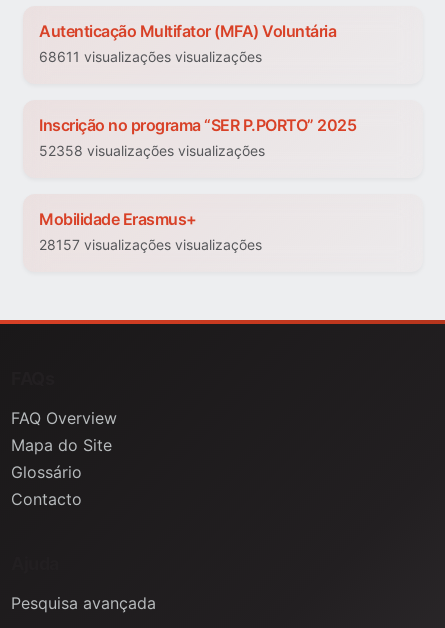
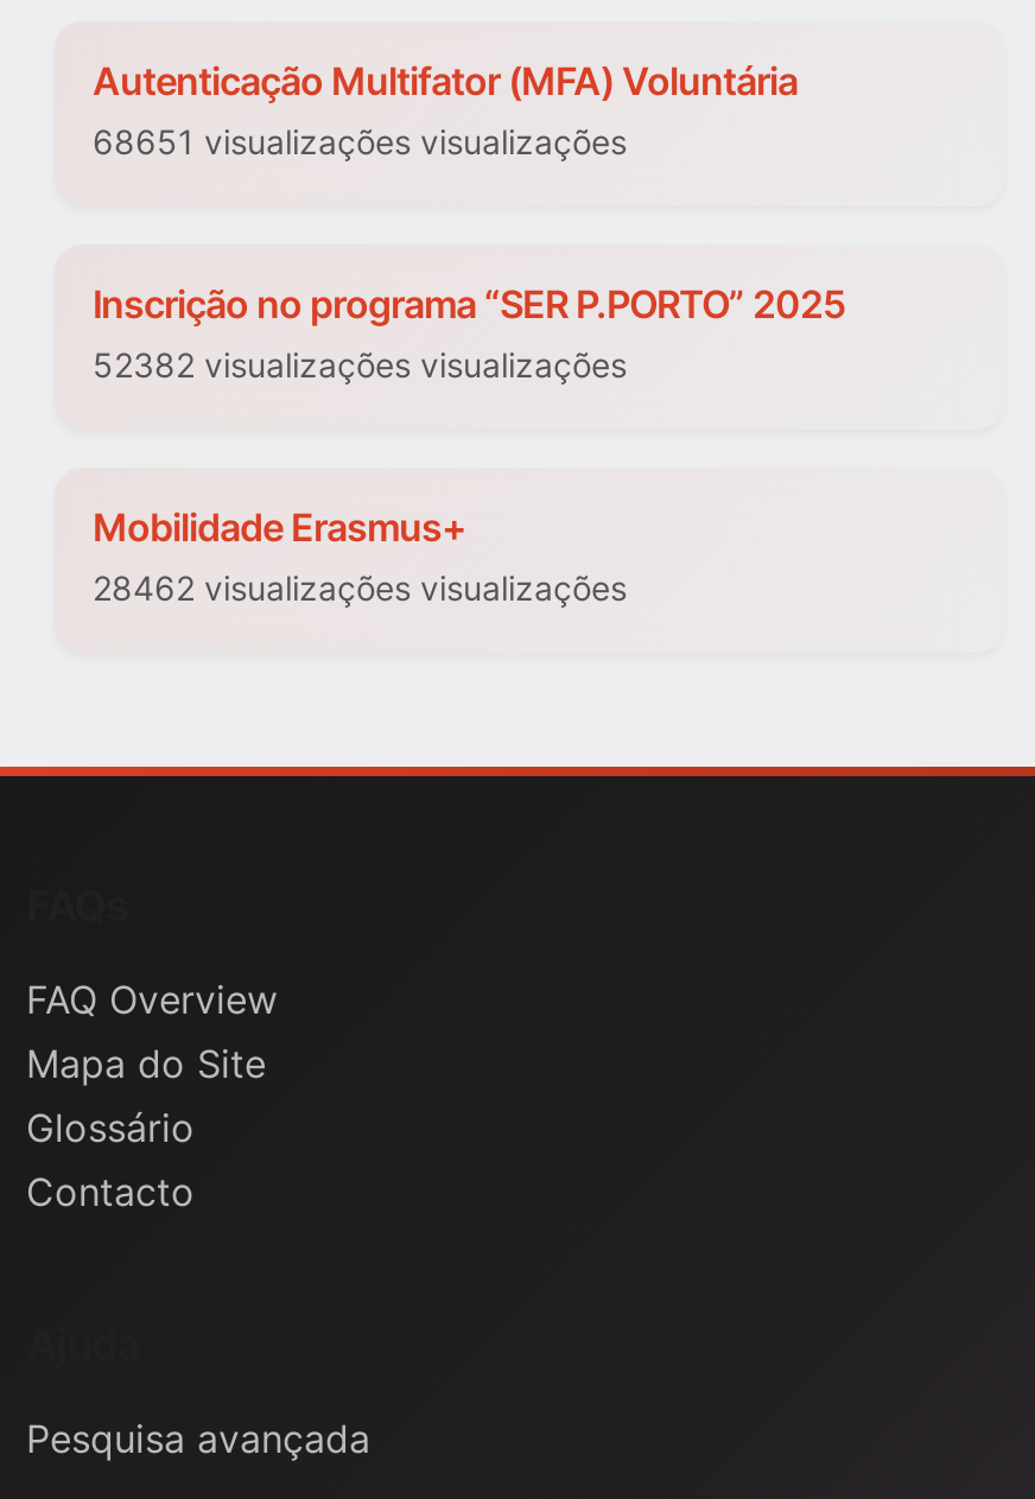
[39,48,262,65] 68611 visualizações visualizações -> [93,122,627,163] 68651 visualizações visualizações
[39,142,265,159] 52358 visualizações visualizações -> [93,345,627,386] 52382 visualizações visualizações
[39,236,262,253] 28157 visualizações visualizações -> [93,569,627,609] 28462 visualizações visualizações

